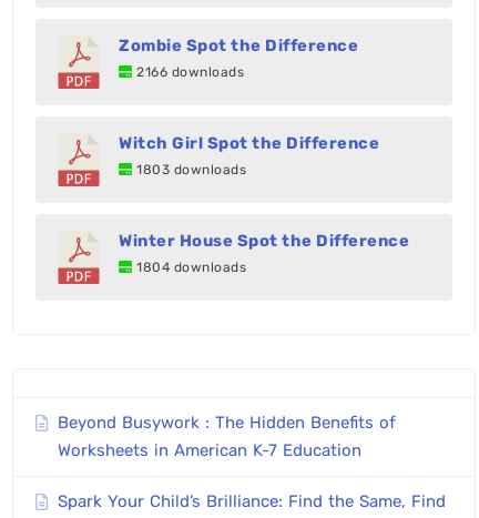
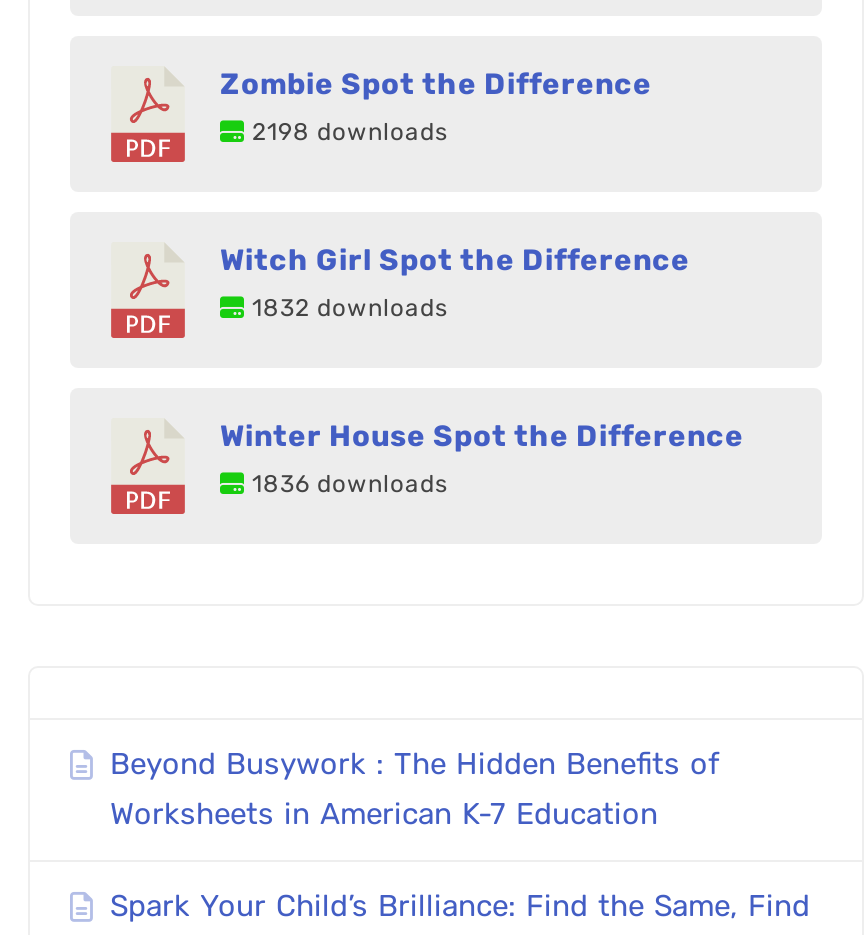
[133,65,244,80] 2166 downloads -> [245,119,448,147] 2198 downloads
[133,162,246,178] 1803 downloads -> [245,295,448,323] 1832 downloads
[133,260,246,276] 1804 downloads -> [245,471,448,499] 1836 downloads

